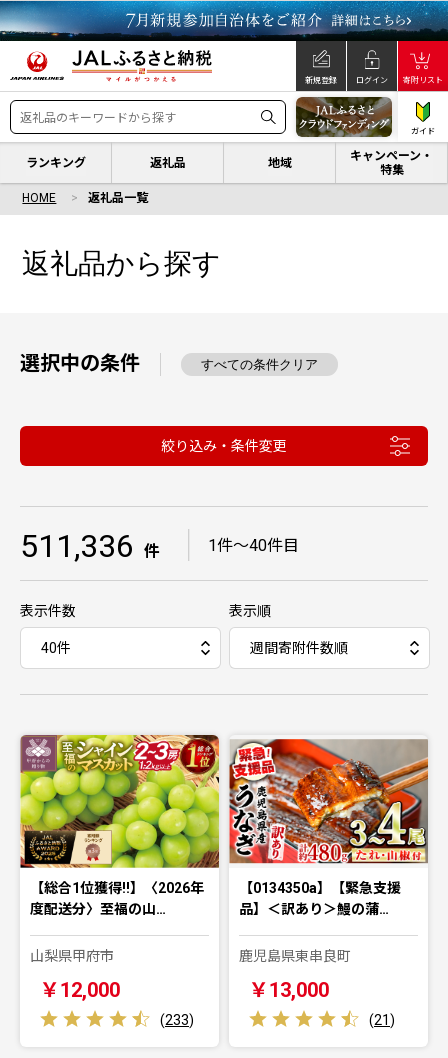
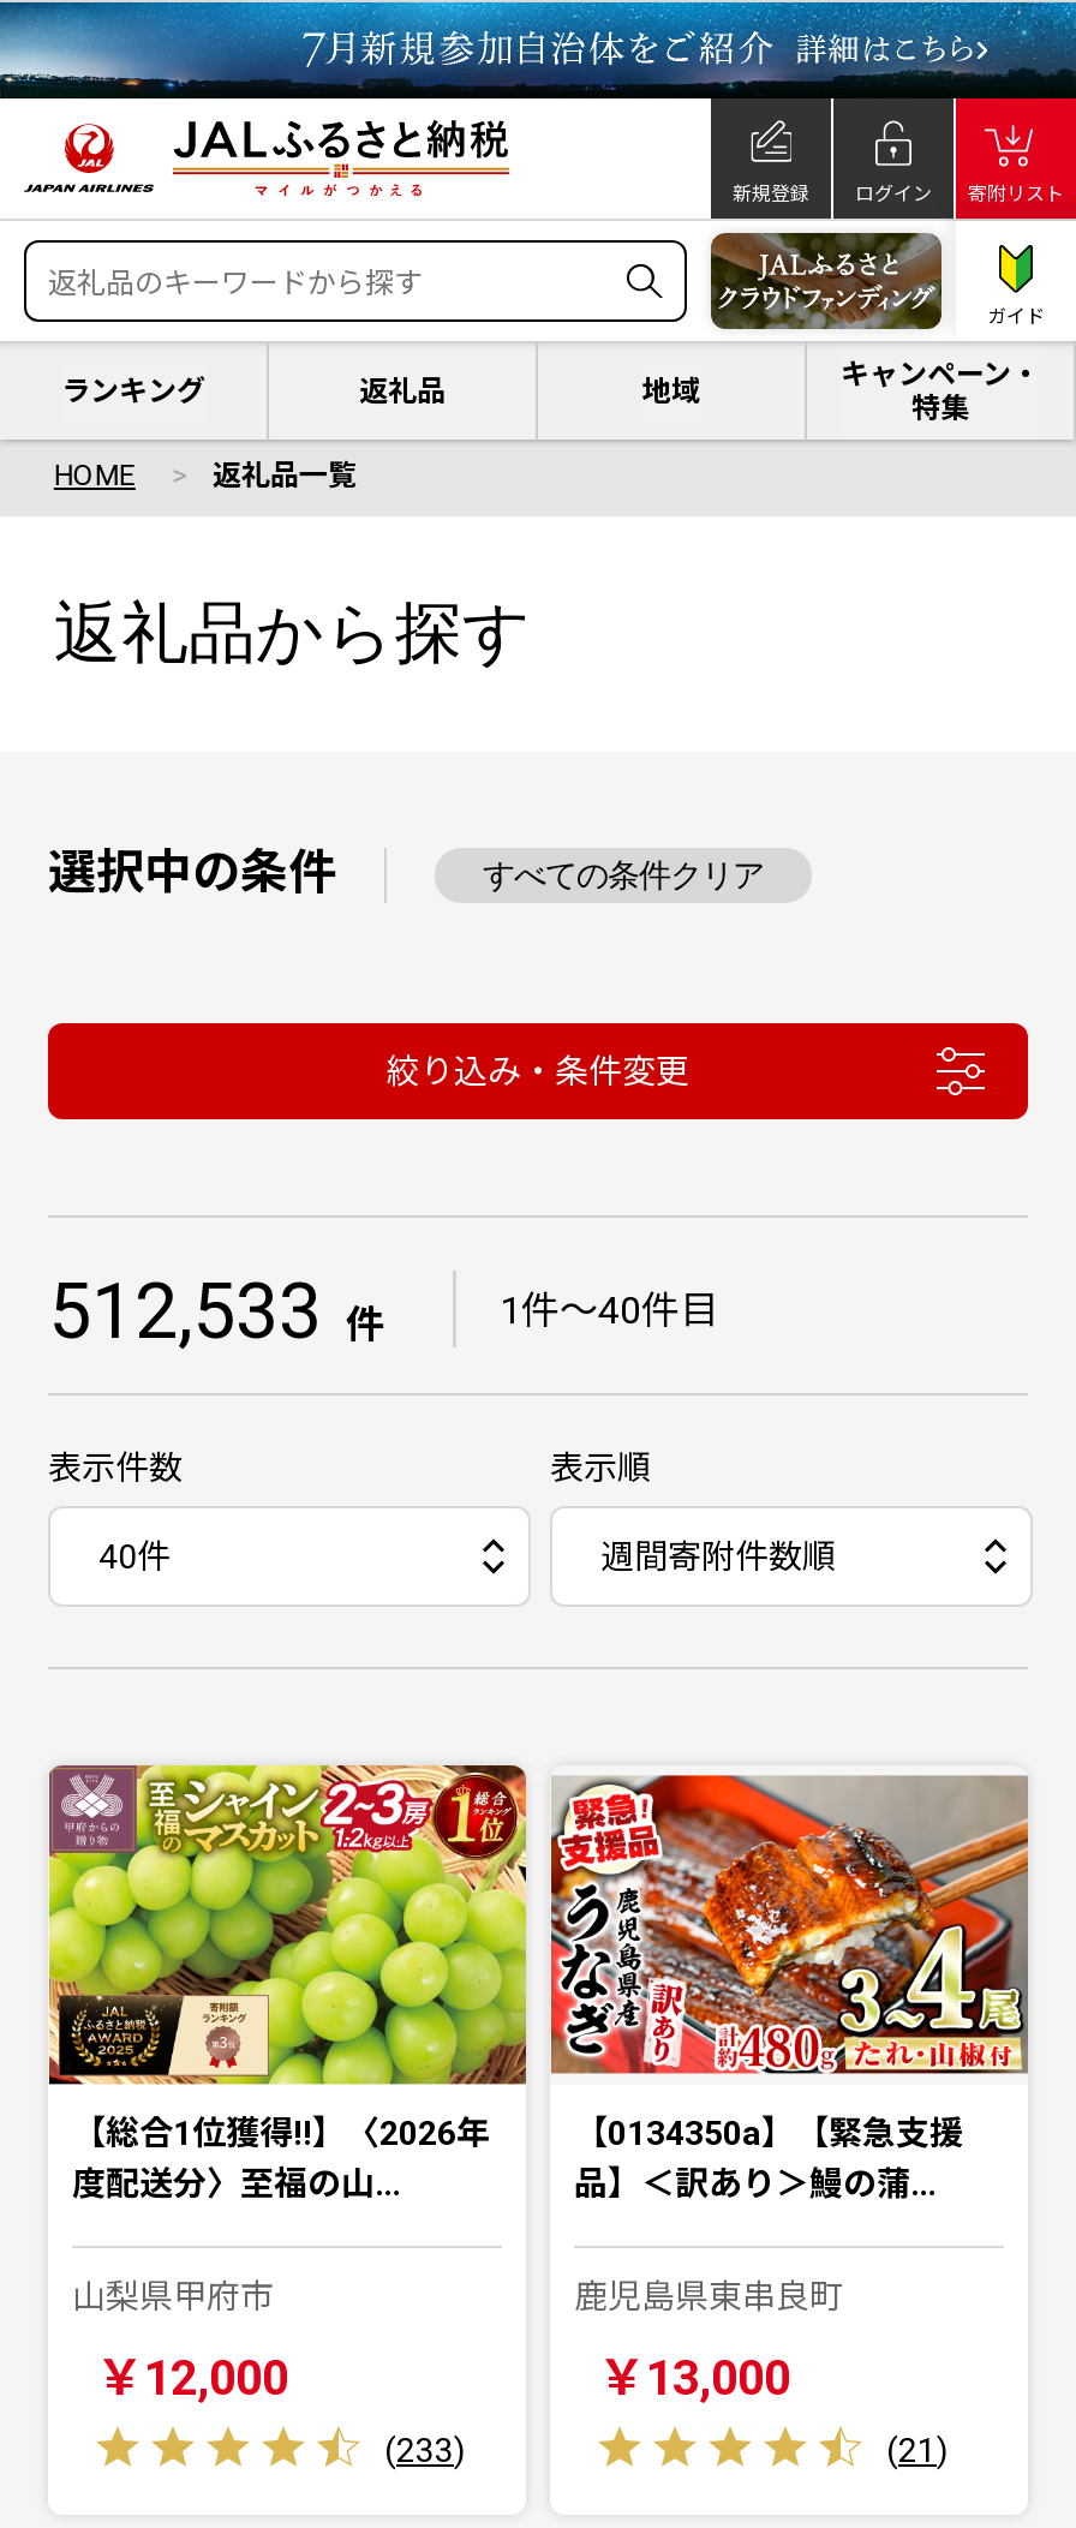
[20,527,299,565] 511,336 件 ｜ 1件〜40件目 -> [48,1266,718,1357] 512,533 件 ｜ 1件〜40件目

